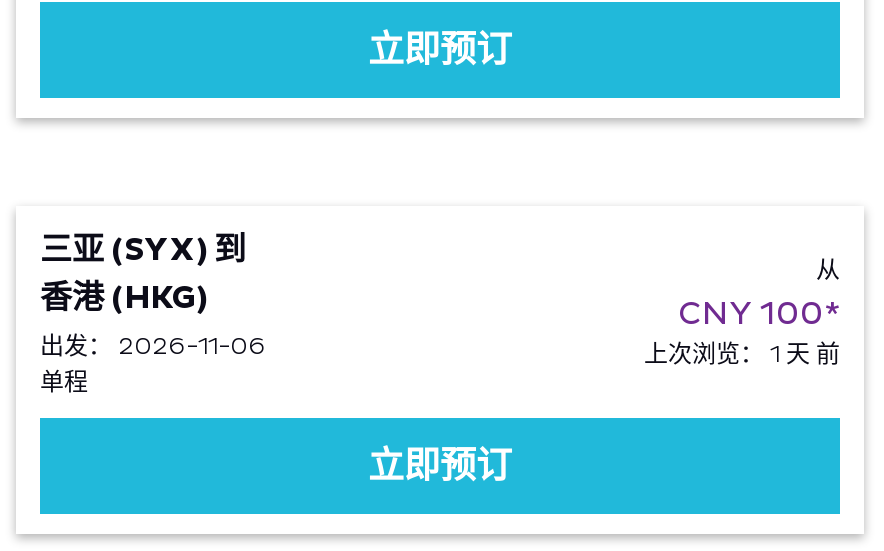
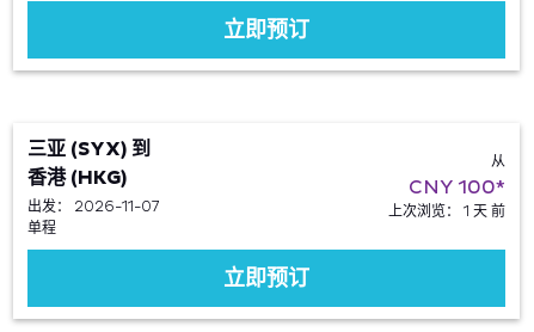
[40,332,266,362] 出发： 2026-11-06 -> [27,198,159,216] 出发： 2026-11-07

